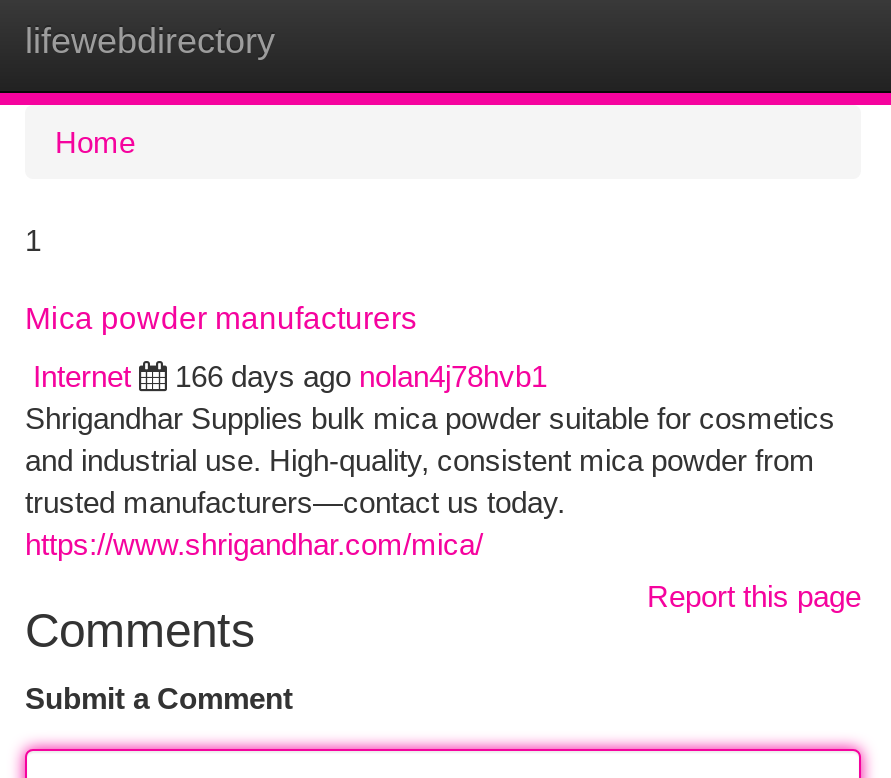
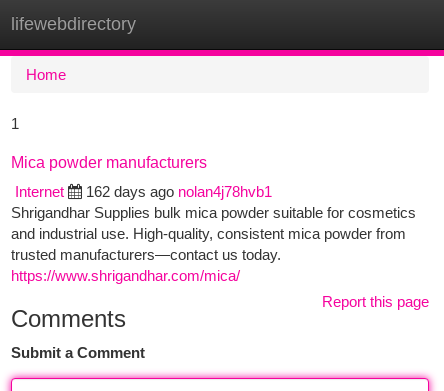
[175,359,547,393] 166 days ago nolan4j78hvb1 -> [86,183,272,200] 162 days ago nolan4j78hvb1

